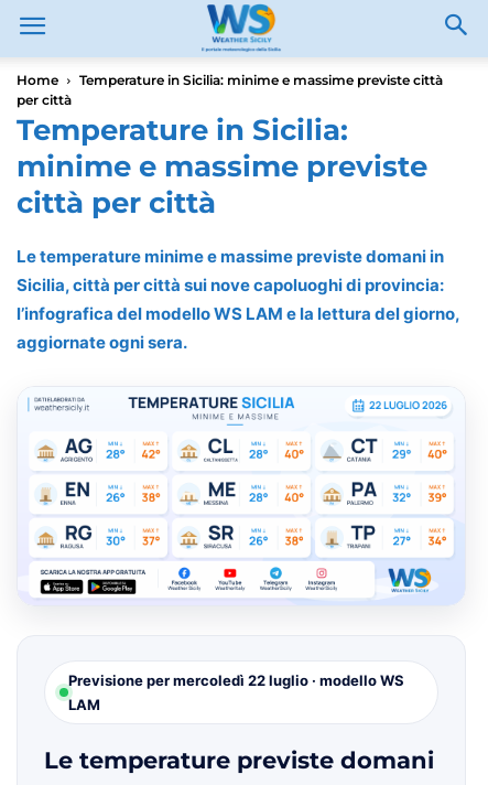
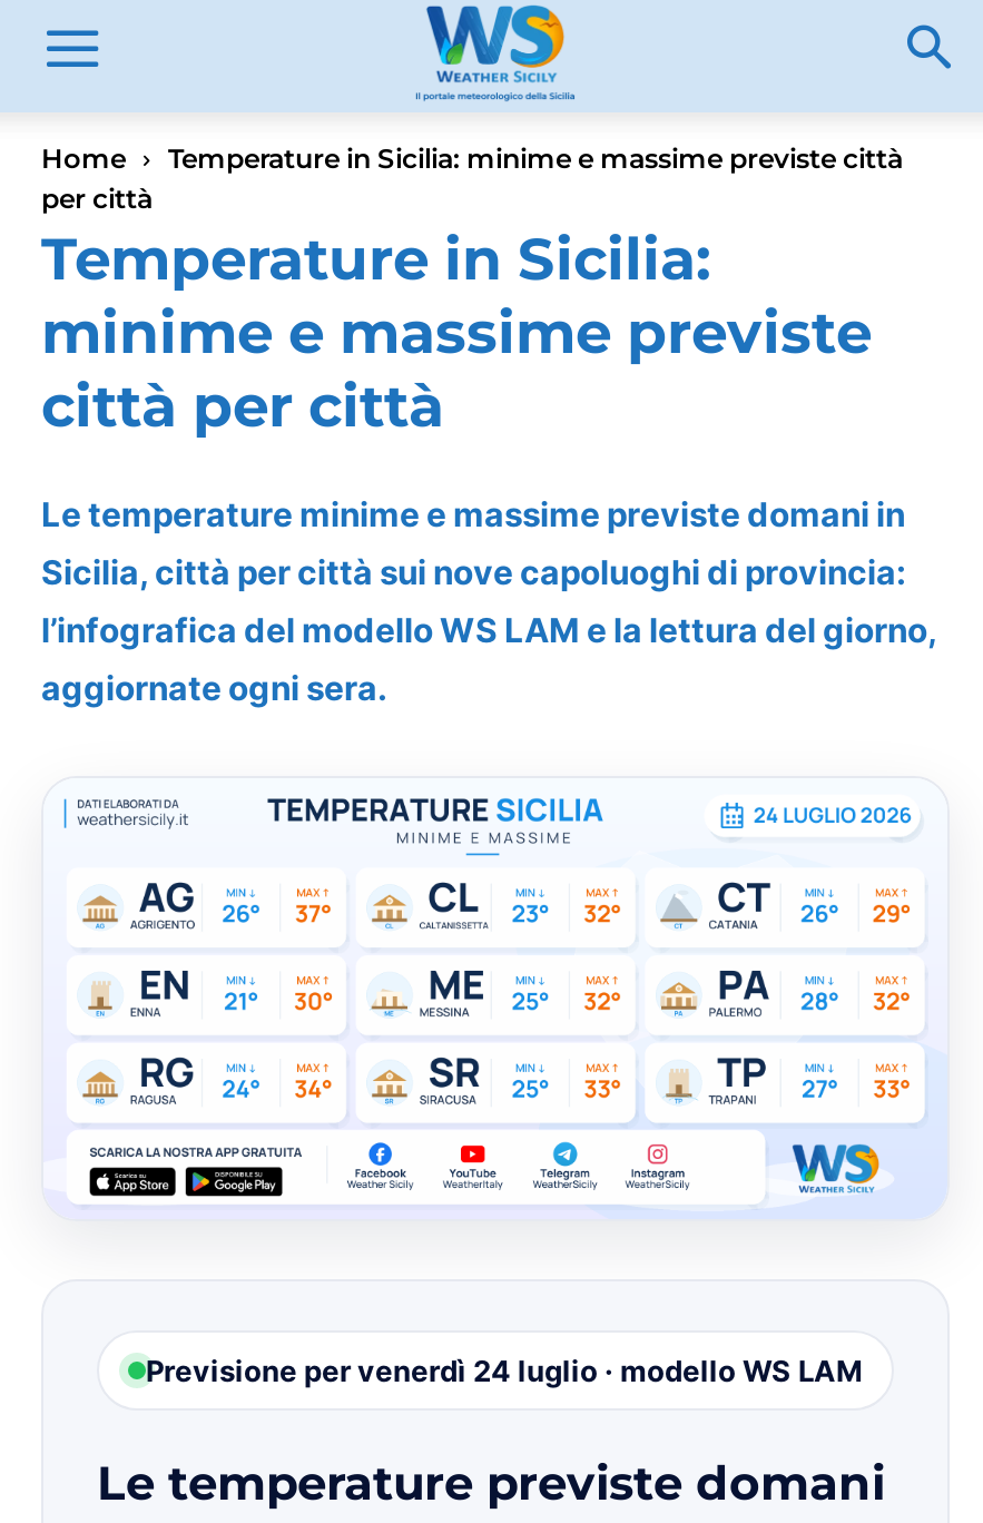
[68,671,404,713] Previsione per mercoledì 22 luglio · modello WS | LAM -> [146,1352,863,1388] Previsione per venerdì 24 luglio · modello WS LAM

